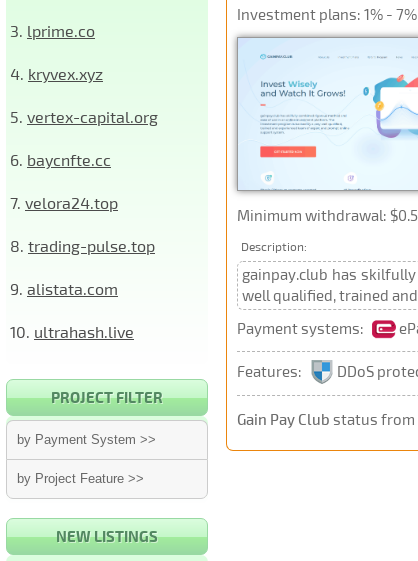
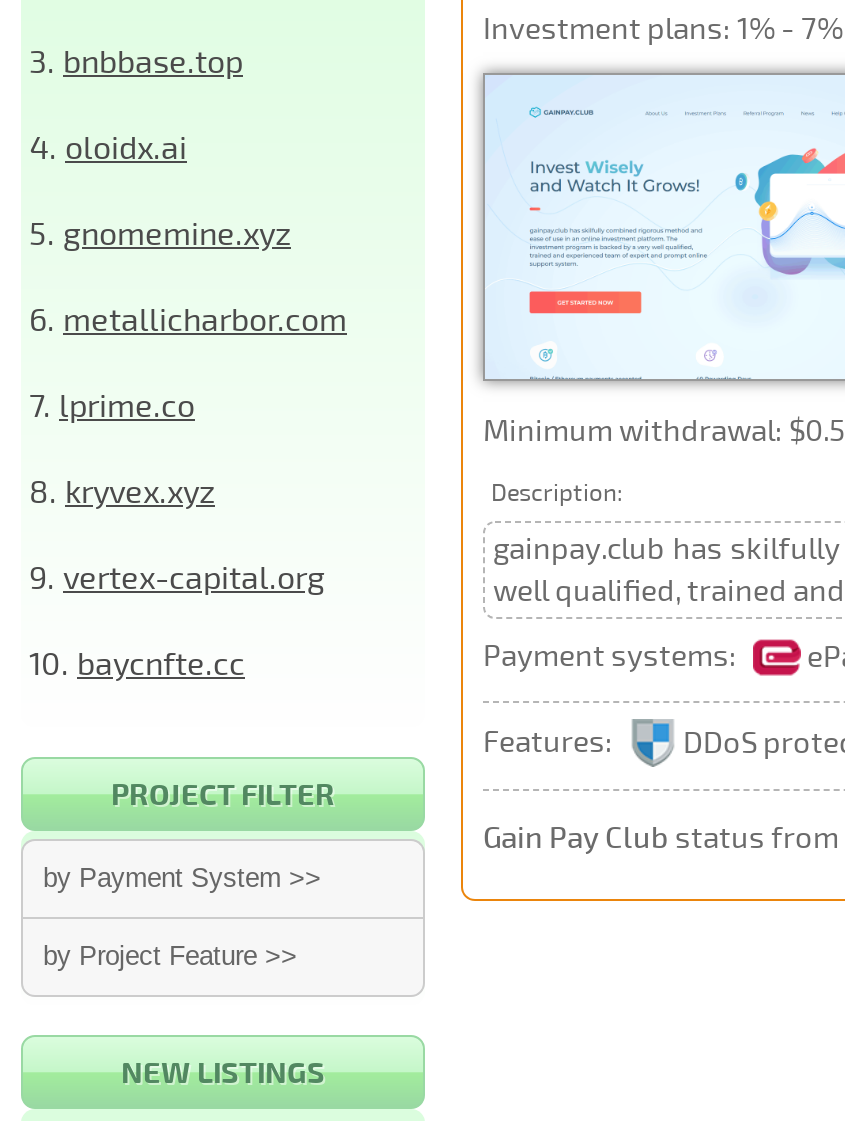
[10,21,95,40] 3. lprime.co -> [29,41,243,79] 3. bnbbase.top
[10,64,103,83] 4. kryvex.xyz -> [29,127,187,165] 4. oloidx.ai
[10,107,158,126] 5. vertex-capital.org -> [29,213,291,251] 5. gnomemine.xyz
[10,150,111,169] 6. baycnfte.cc -> [29,299,347,337] 6. metallicharbor.com
[10,193,118,212] 7. velora24.top -> [29,385,195,423] 7. lprime.co
[10,236,155,255] 8. trading-pulse.top -> [29,471,215,509] 8. kryvex.xyz
[10,279,118,298] 9. alistata.com -> [29,557,325,595] 9. vertex-capital.org
[10,322,134,341] 10. ultrahash.live -> [29,643,245,681] 10. baycnfte.cc

